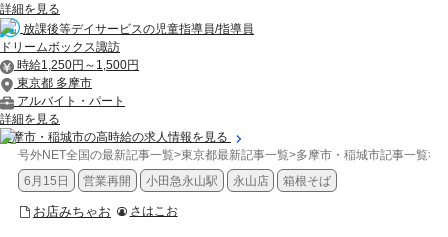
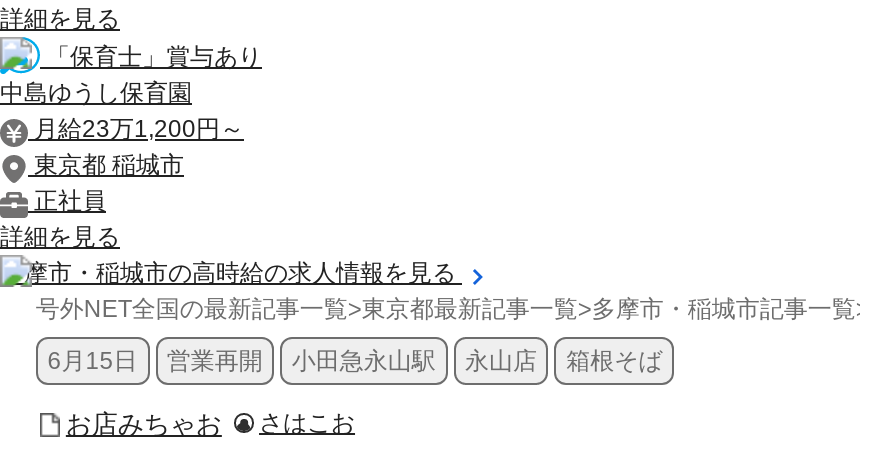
[0,22,254,108] 放課後等デイサービスの児童指導員/指導員 | ドリームボックス諏訪 | 時給1,250円～1,500円 | 東京都 多摩市 | アルバイト・パート -> [0,44,262,216] 「保育士」賞与あり | 中島ゆうし保育園 | 月給23万1,200円～ | 東京都 稲城市 | 正社員

